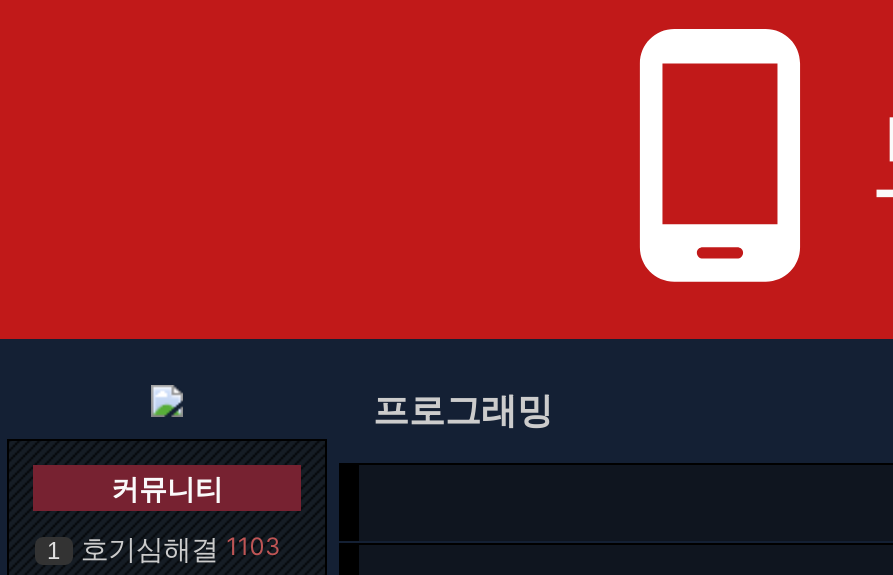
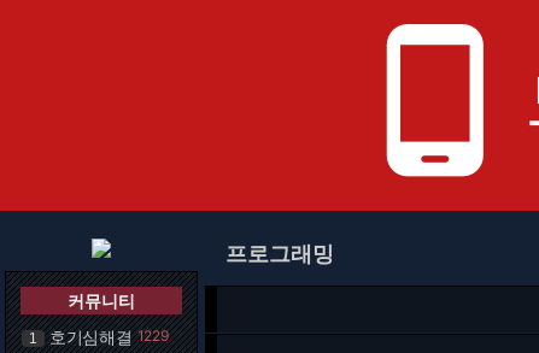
[47,531,281,565] 1 호기심해결 1103 -> [29,326,169,347] 1 호기심해결 1229

